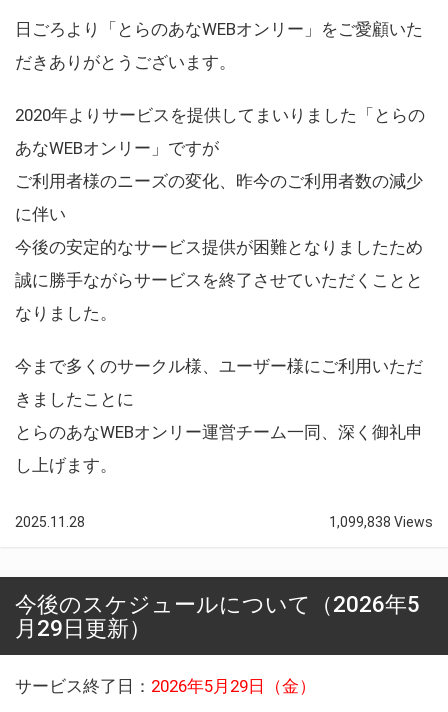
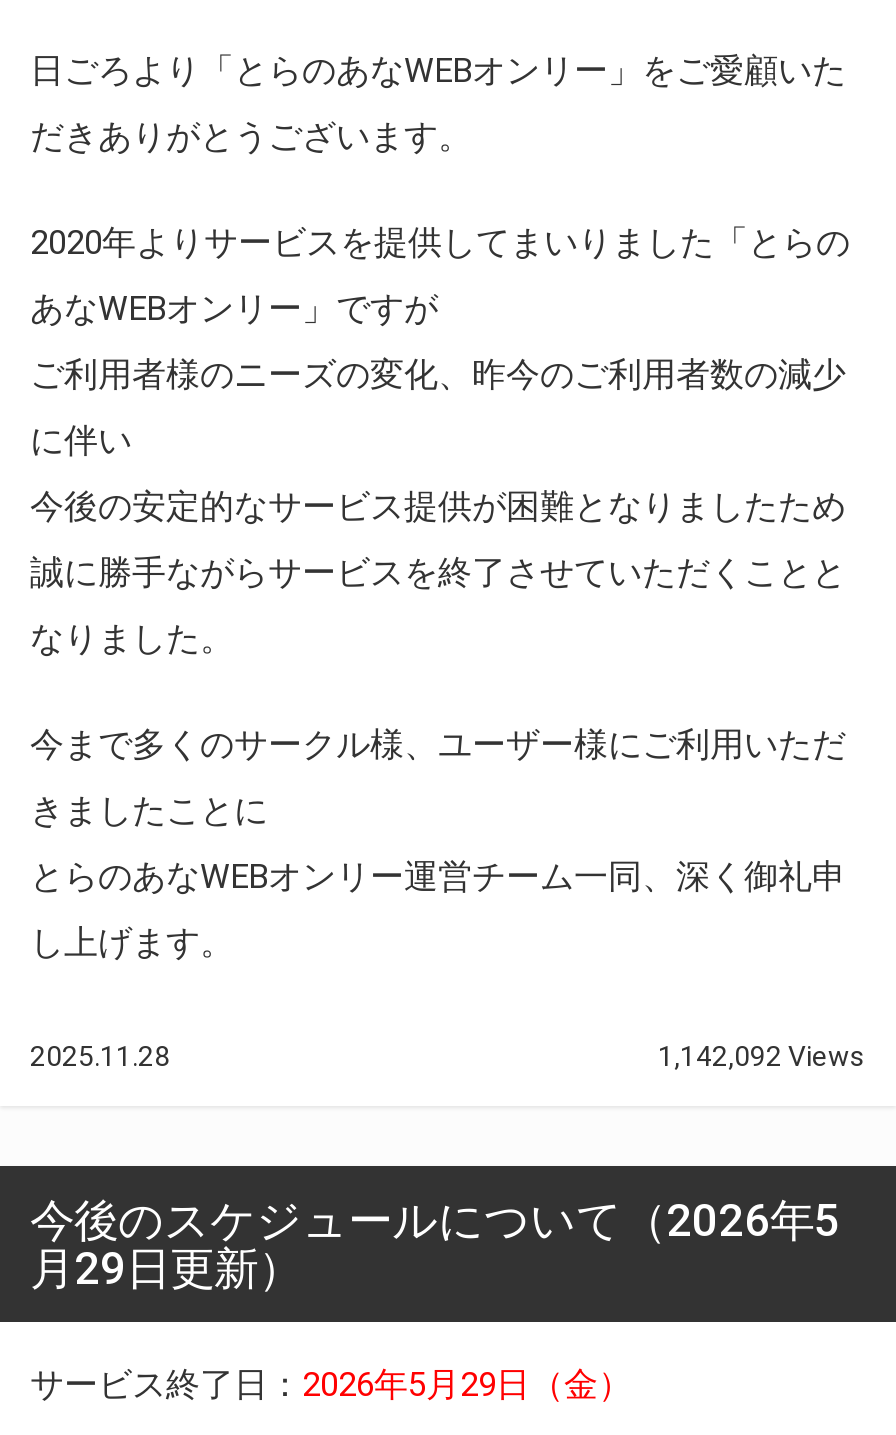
[329,514,433,530] 1,099,838 Views -> [658,1040,866,1072] 1,142,092 Views

